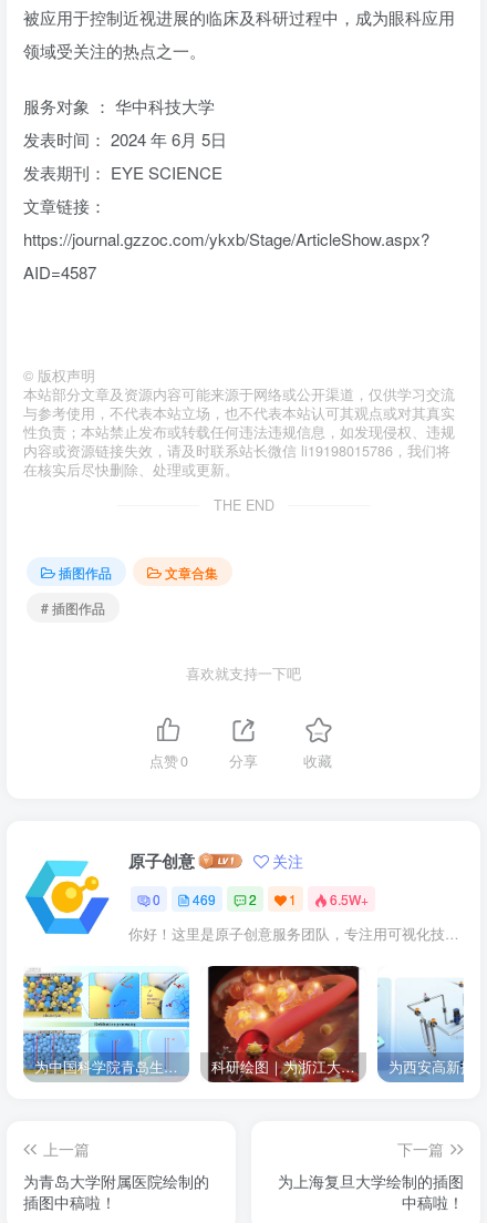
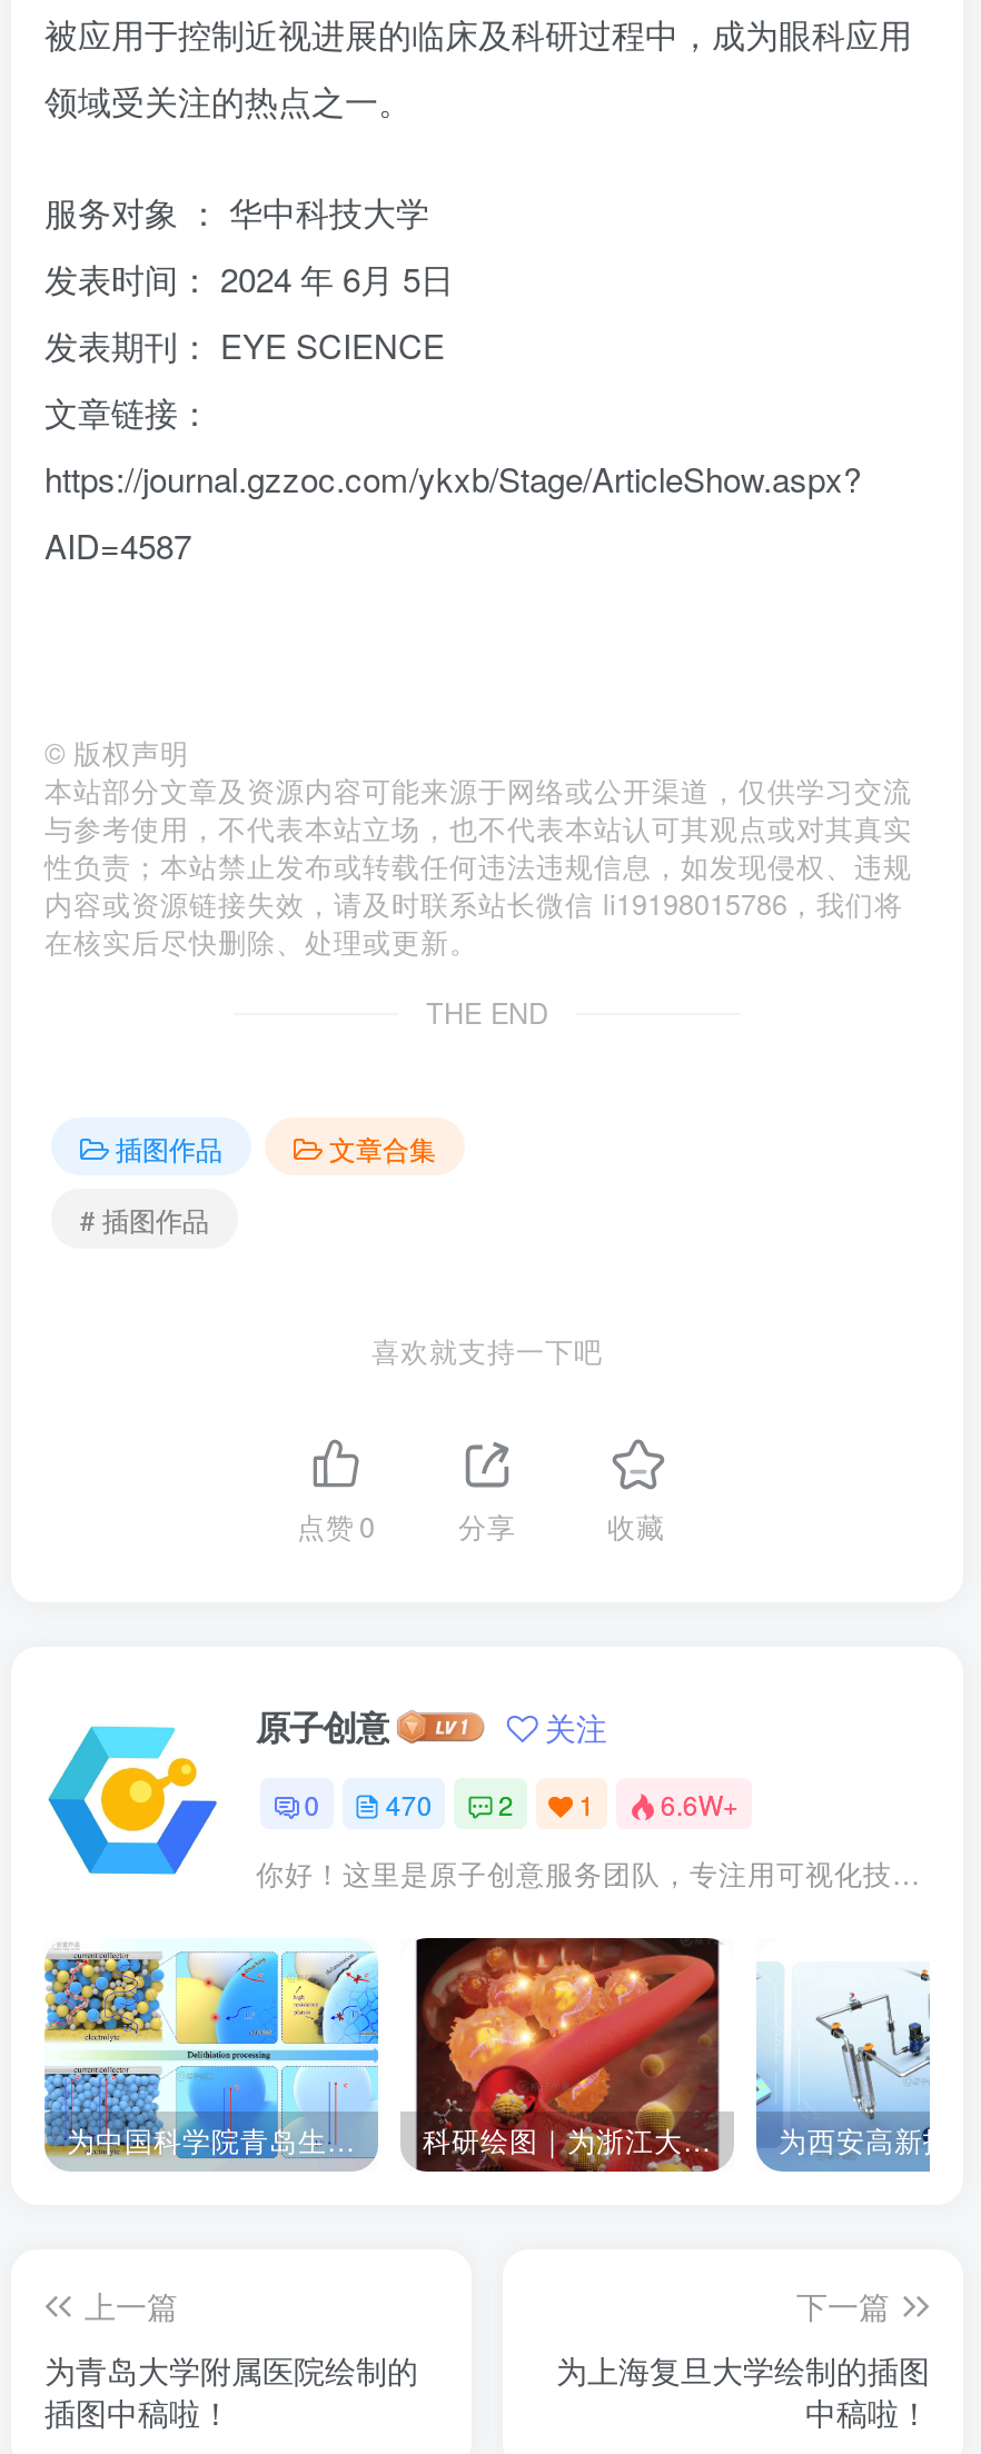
[193,889,216,908] 469 -> [386,1784,432,1822] 470
[330,889,368,908] 6.5W+ -> [660,1784,738,1822] 6.6W+

